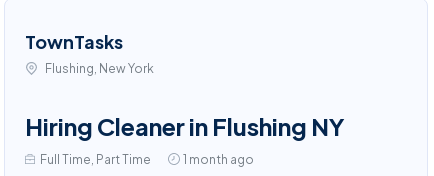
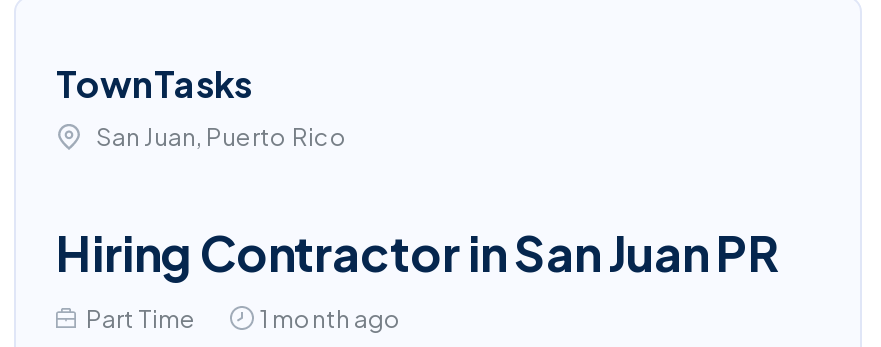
[45,61,154,76] Flushing, New York -> [96,122,348,152] San Juan, Puerto Rico
[25,111,345,167] Hiring Cleaner in Flushing NY | Full Time, Part Time -> [56,222,780,334] Hiring Contractor in San Juan PR | Part Time

